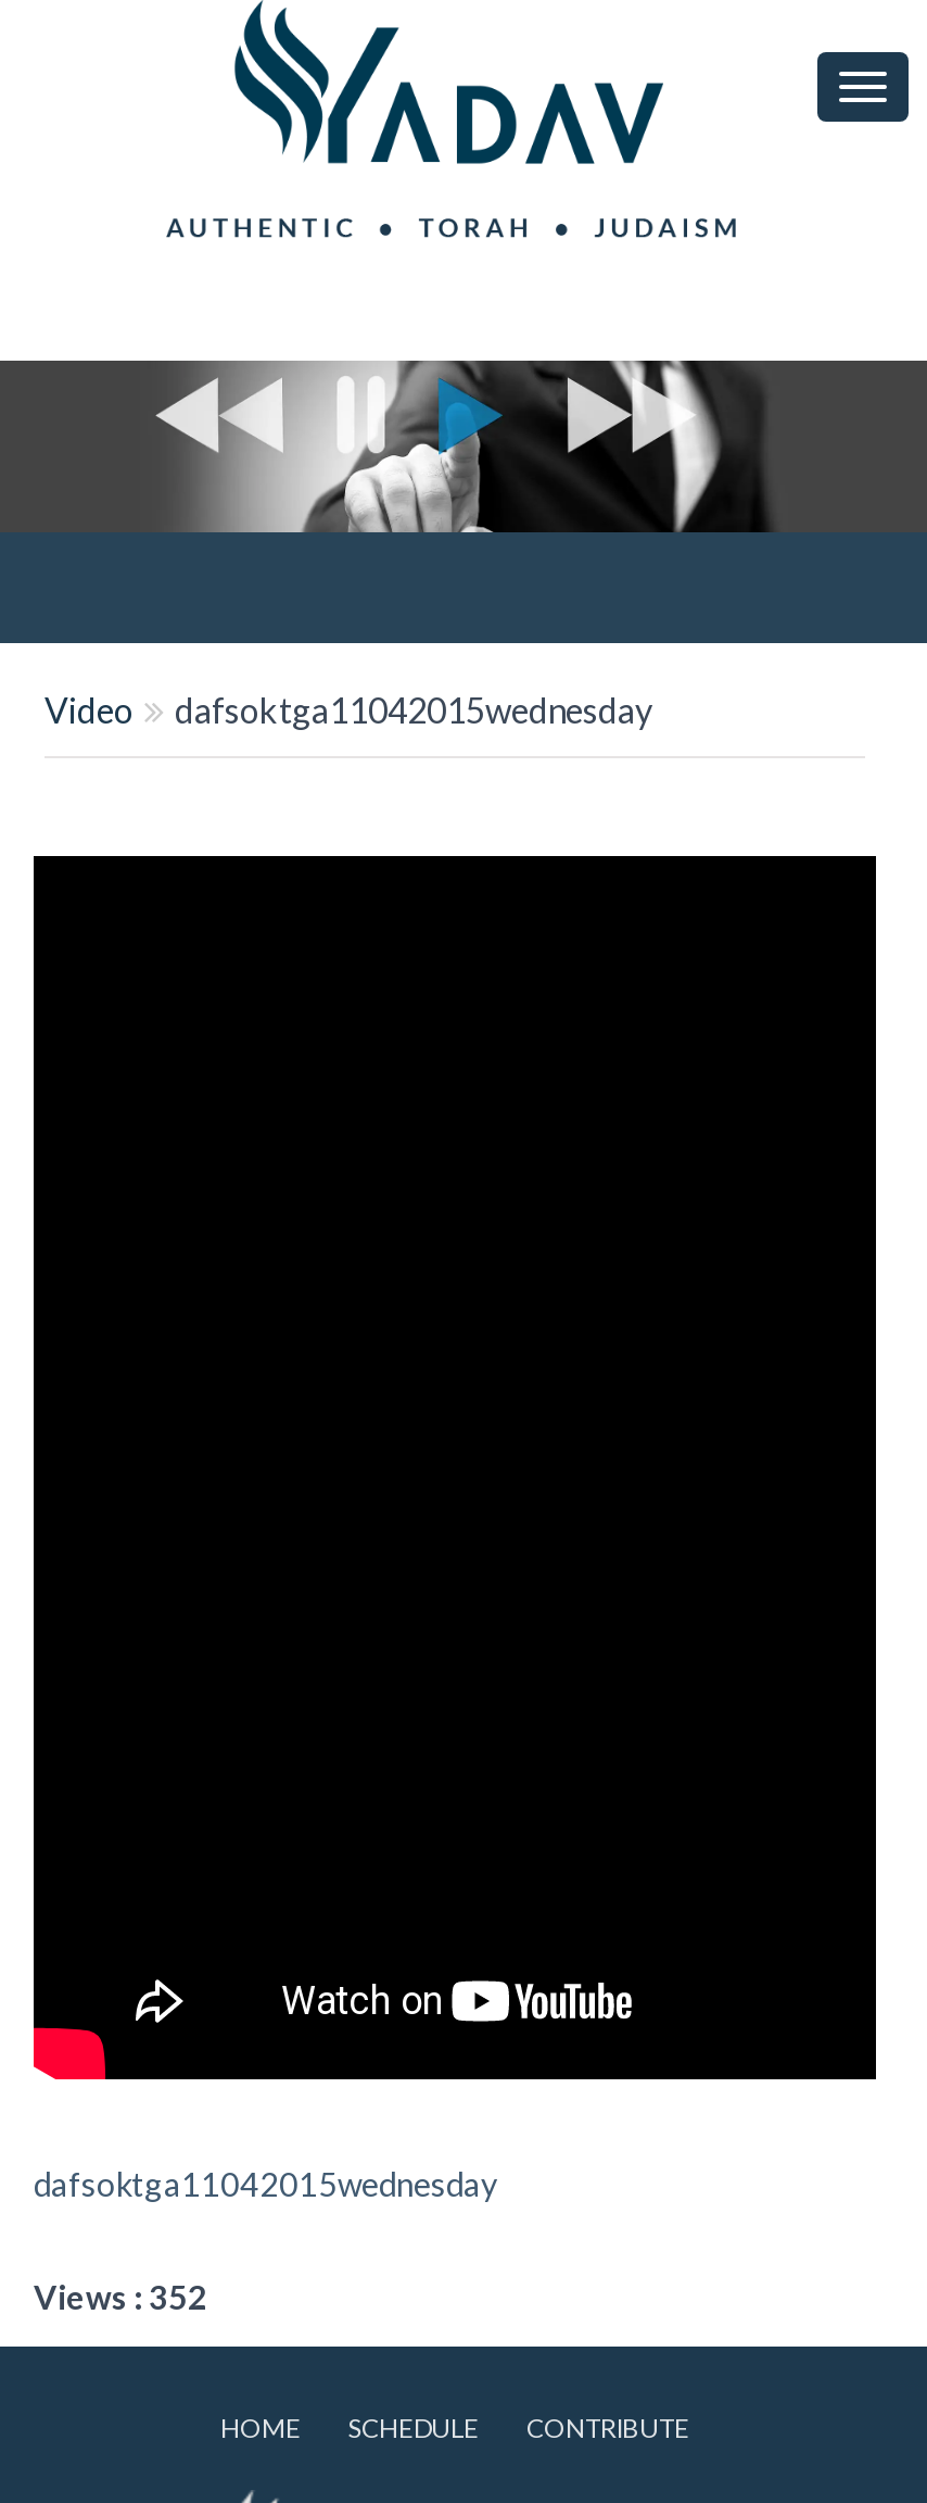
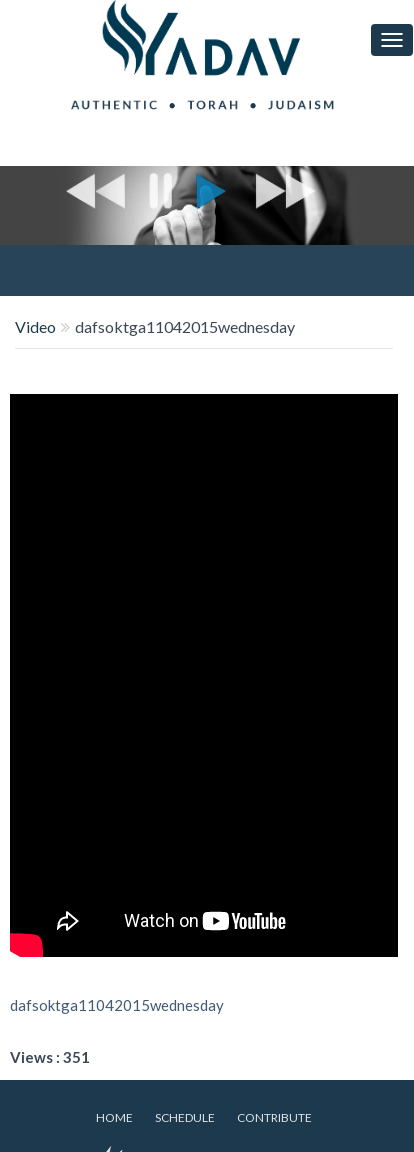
[34,2278,207,2317] Views : 352 -> [10,1048,90,1066] Views : 351

